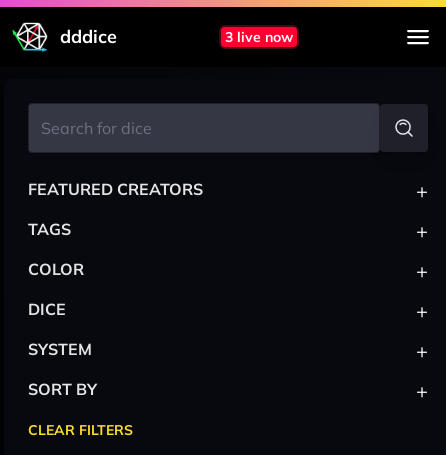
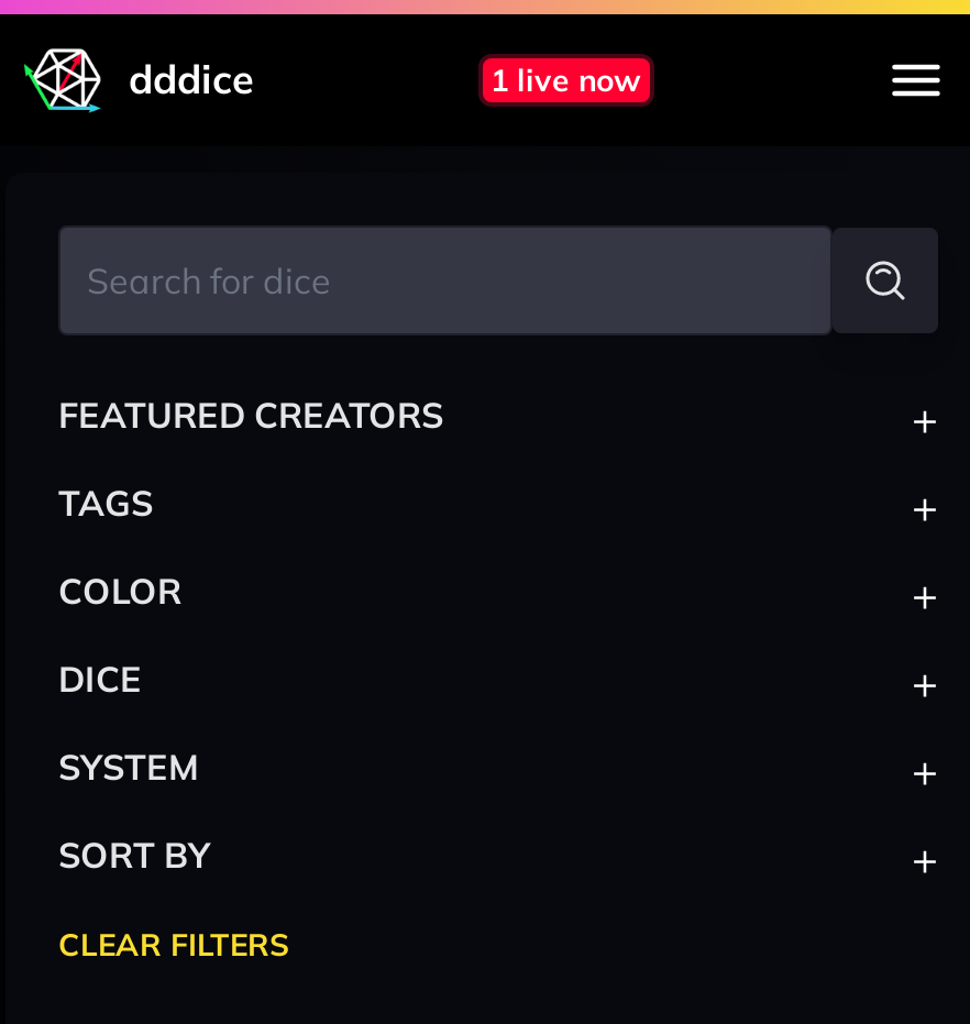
[224,28,292,46] 3 live now -> [490,60,640,100] 1 live now

